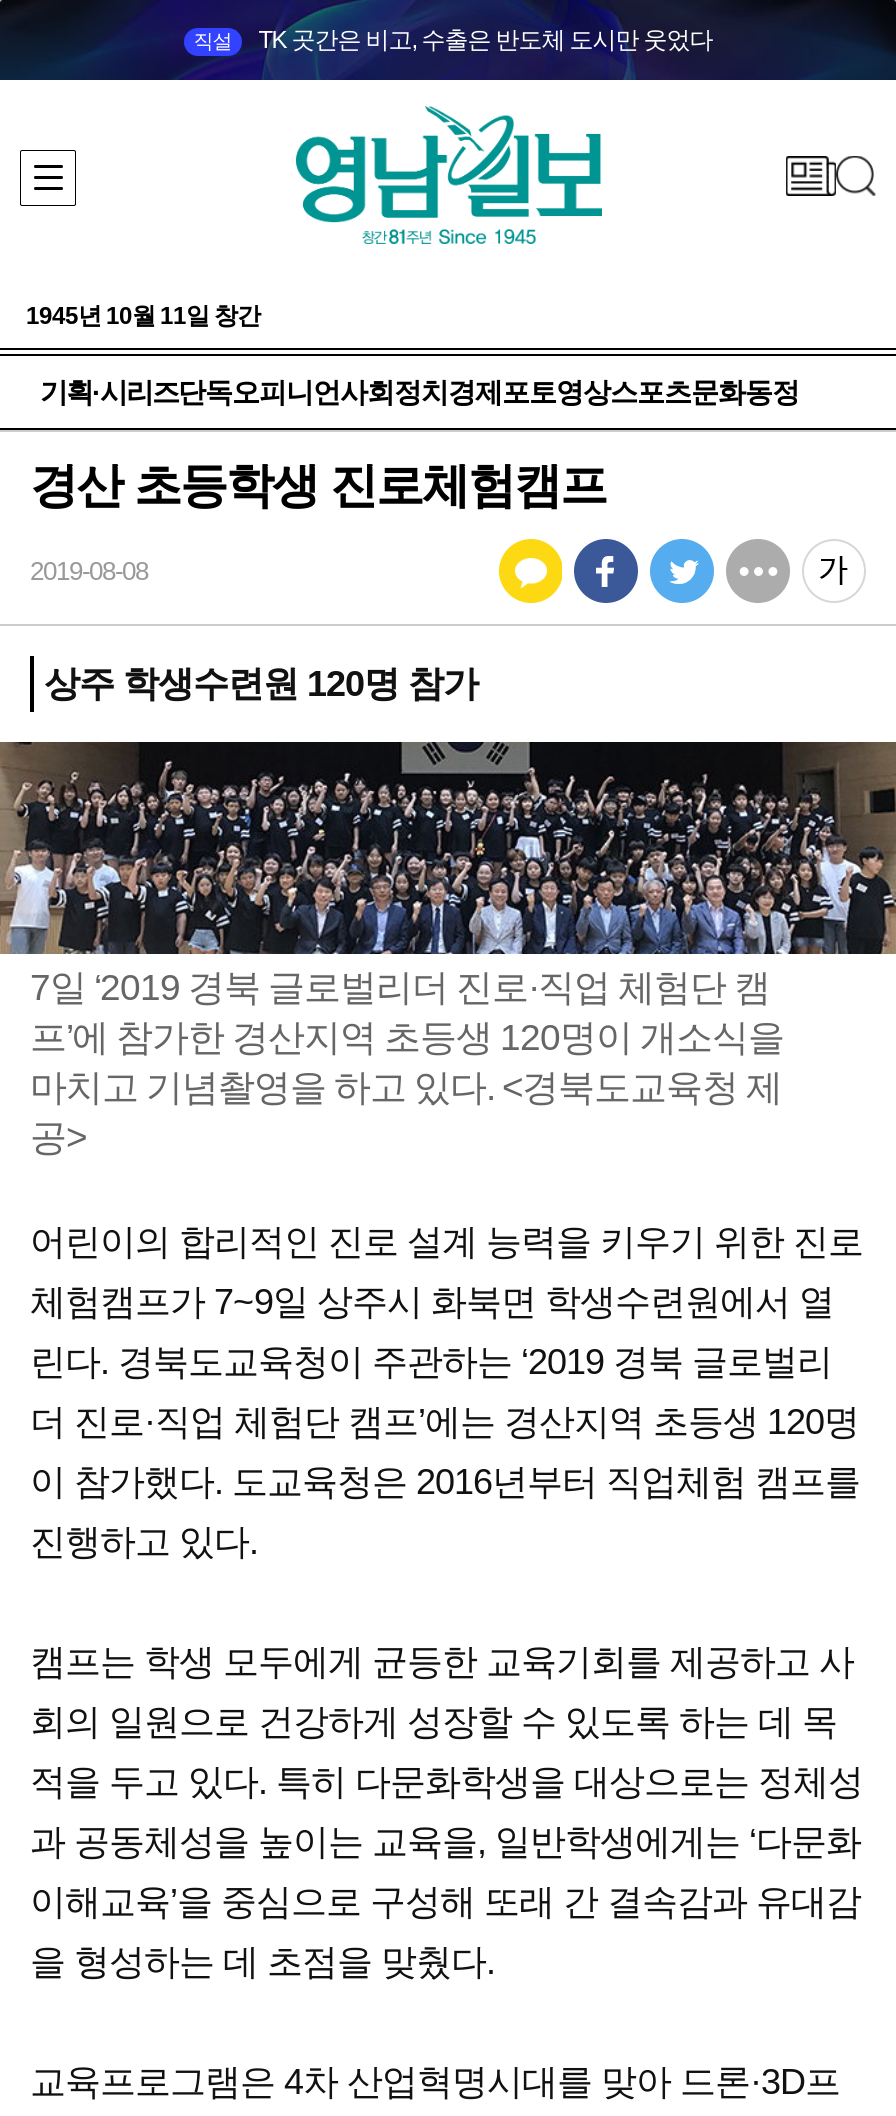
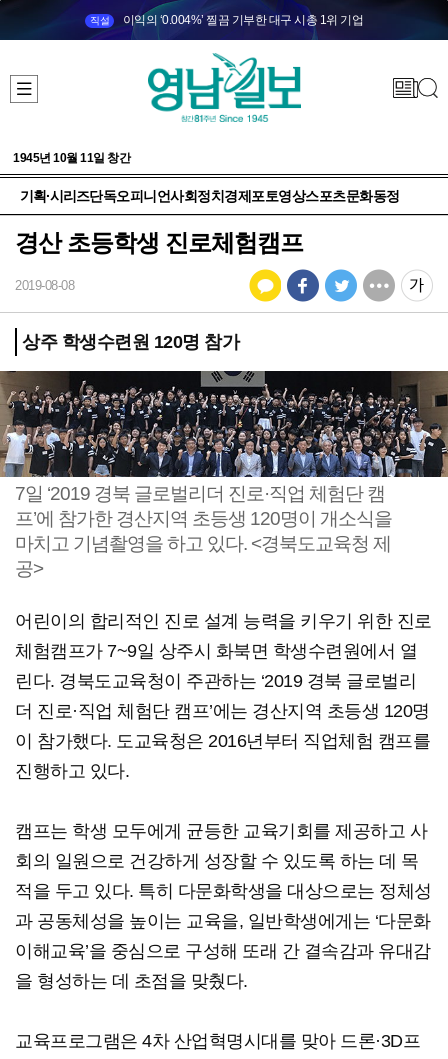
[258,26,712,54] TK 곳간은 비고, 수출은 반도체 도시만 웃었다 -> [122,13,363,27] 이익의 ‘0.004%’ 찔끔 기부한 대구 시총 1위 기업

